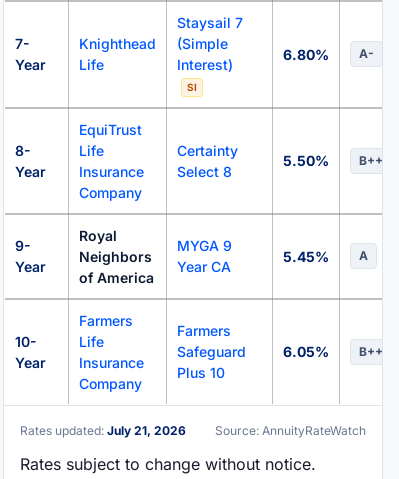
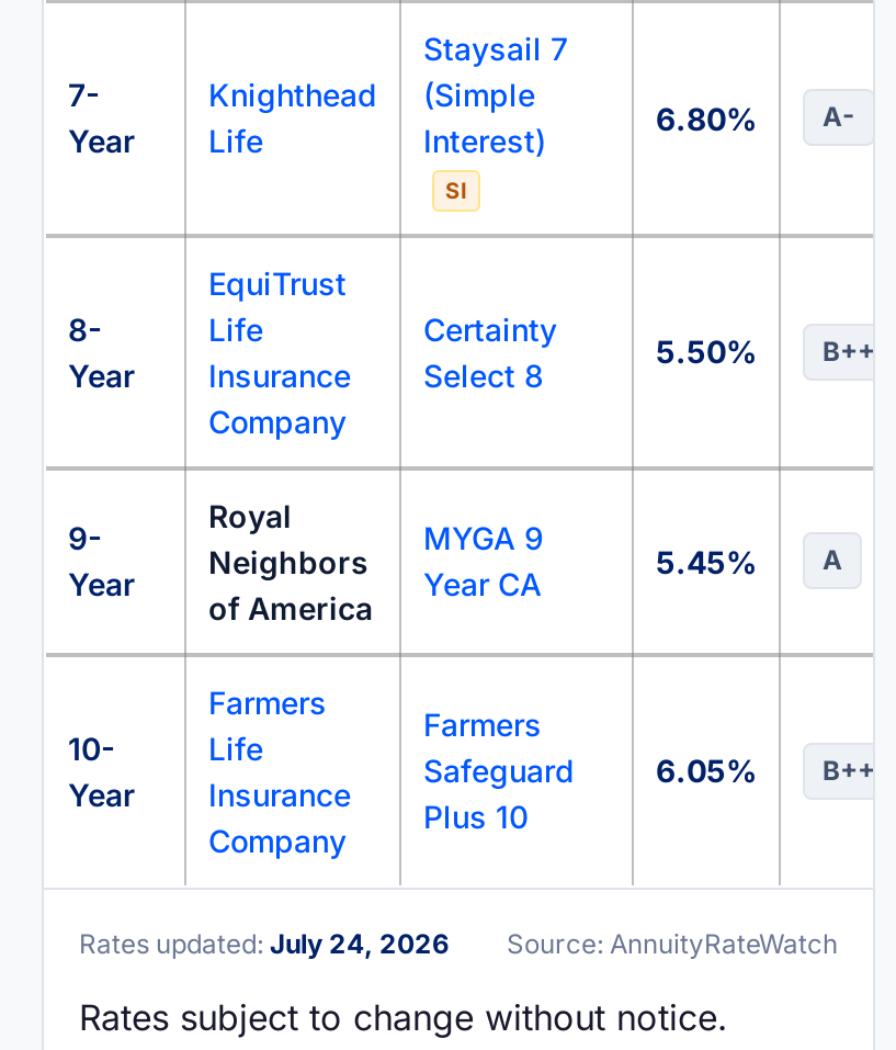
[20,423,186,438] Rates updated: July 21, 2026 -> [79,928,450,961] Rates updated: July 24, 2026

